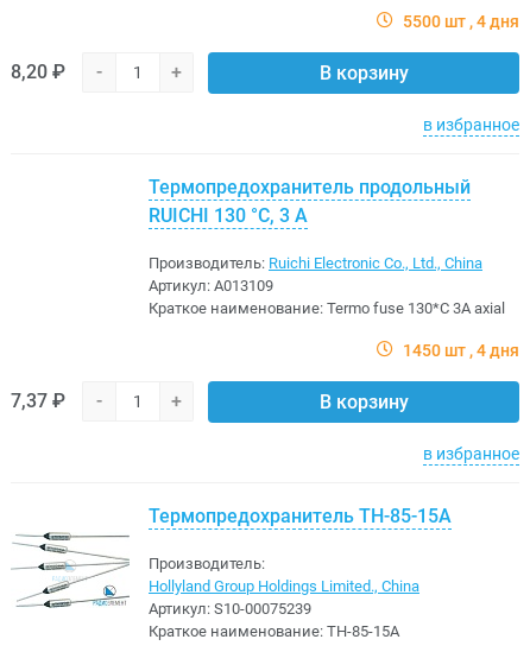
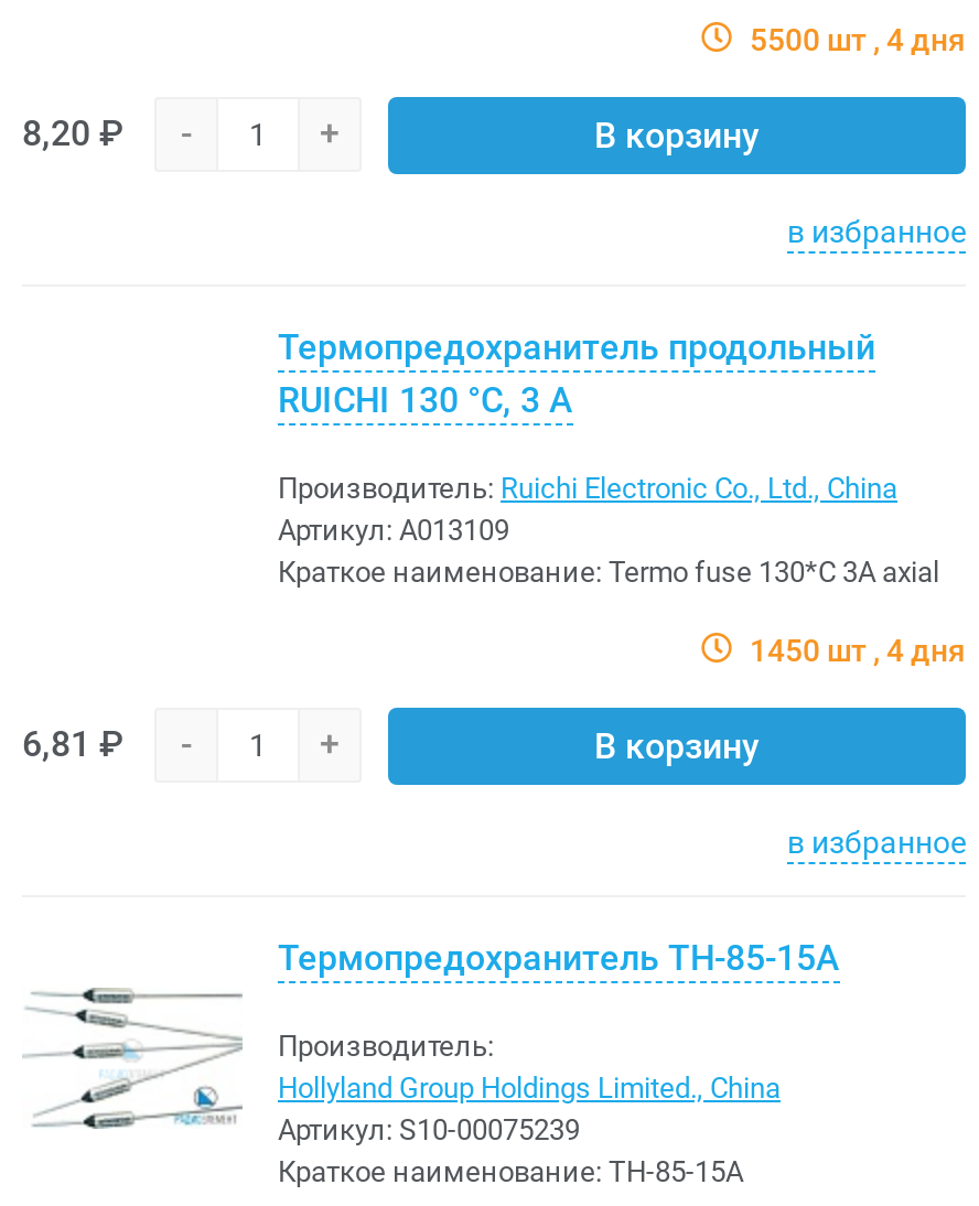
[11,390,65,412] 7,37 ₽ -> [22,724,123,765] 6,81 ₽

